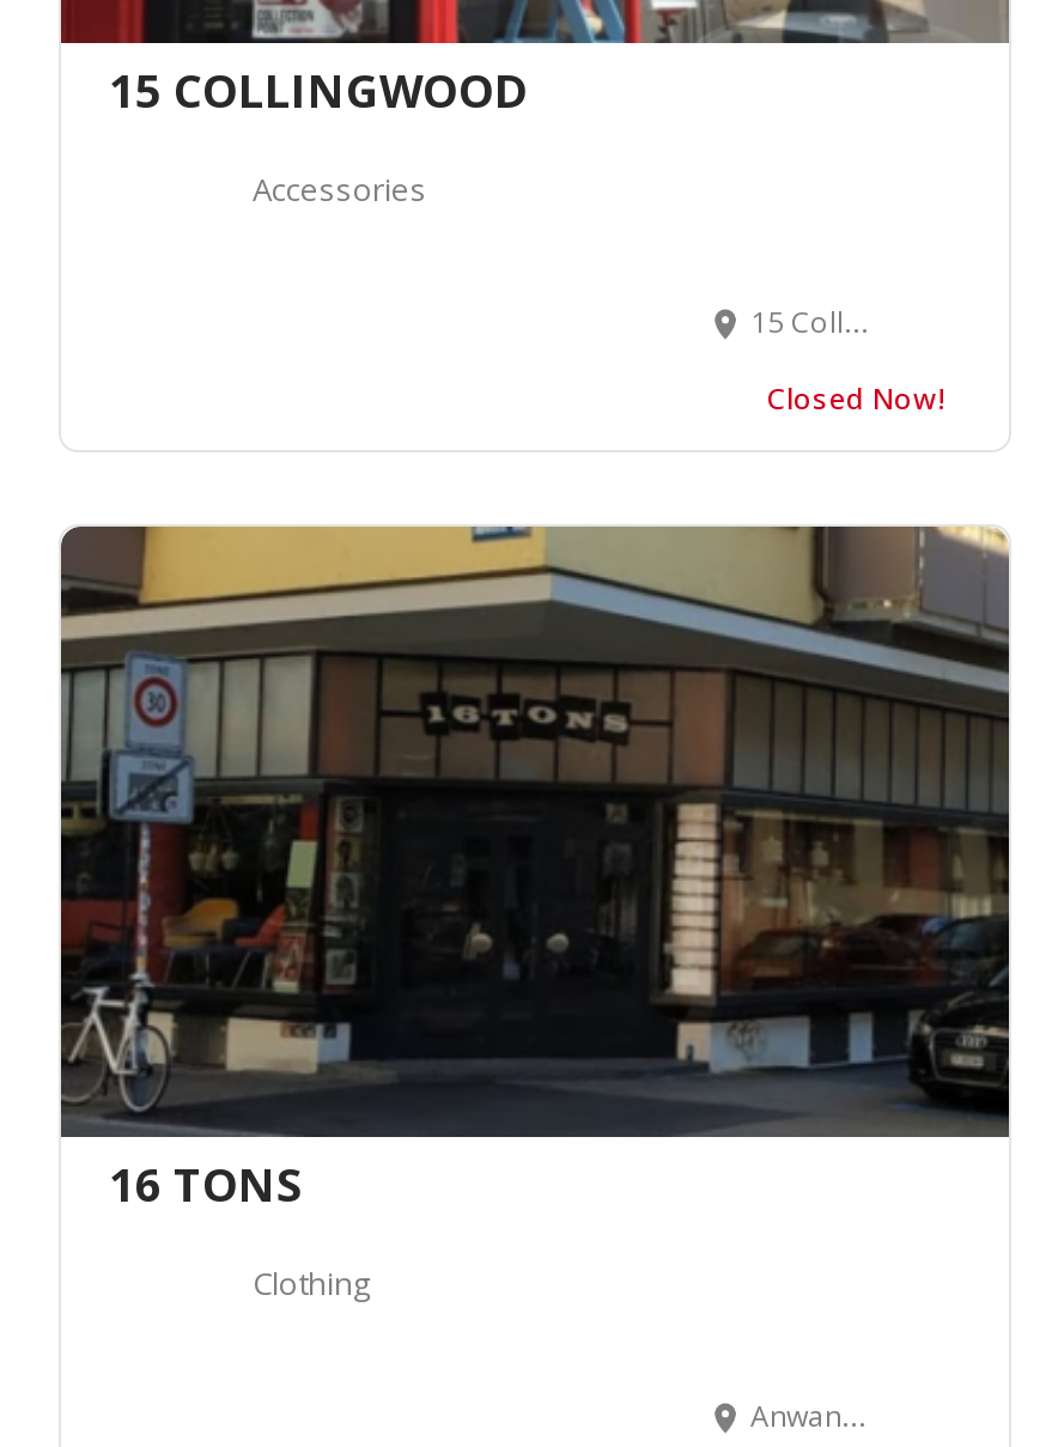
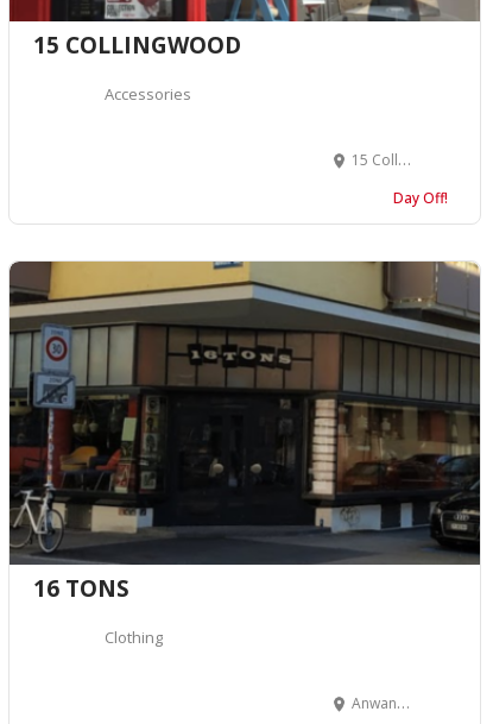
[767,378,944,418] Closed Now! -> [393,188,448,208] Day Off!

